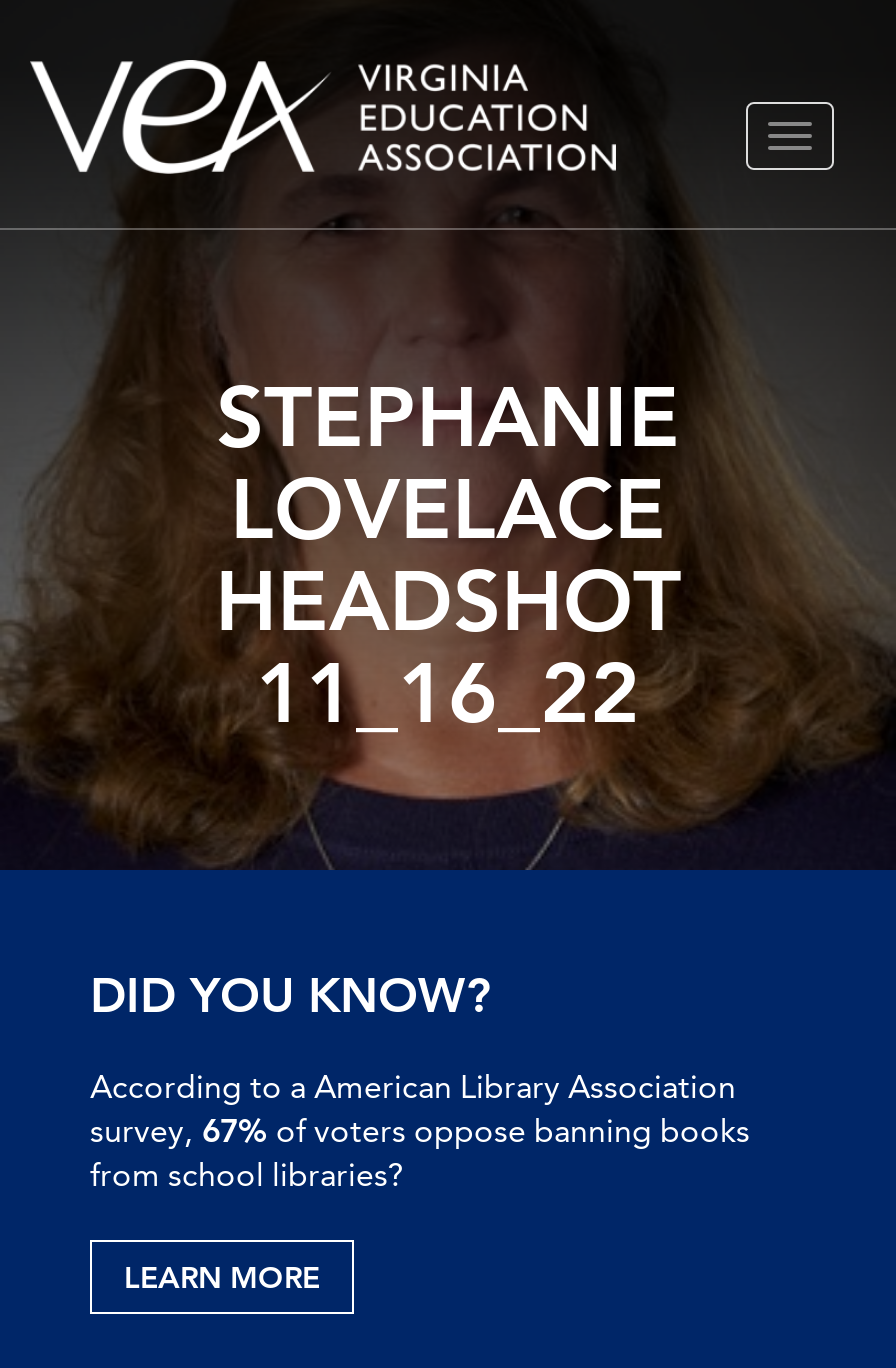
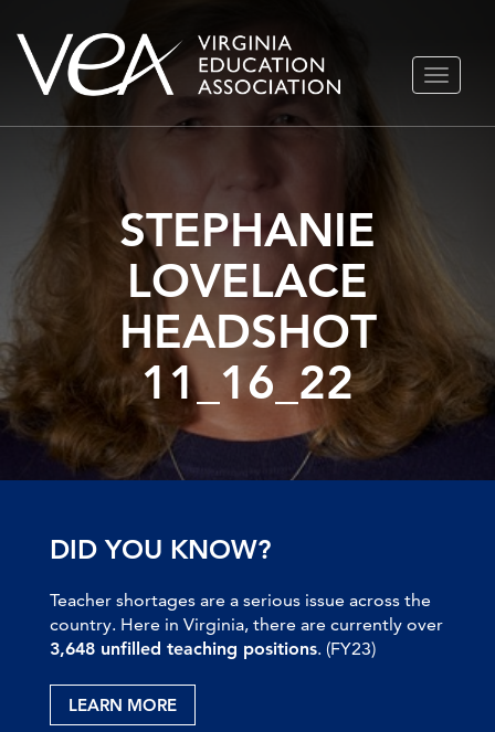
[90,1067,750,1193] According to a American Library Association | survey, 67% of voters oppose banning books | from school libraries? -> [50,589,443,659] Teacher shortages are a serious issue across the | country. Here in Virginia, there are currently over | 3,648 unfilled teaching positions. (FY23)

